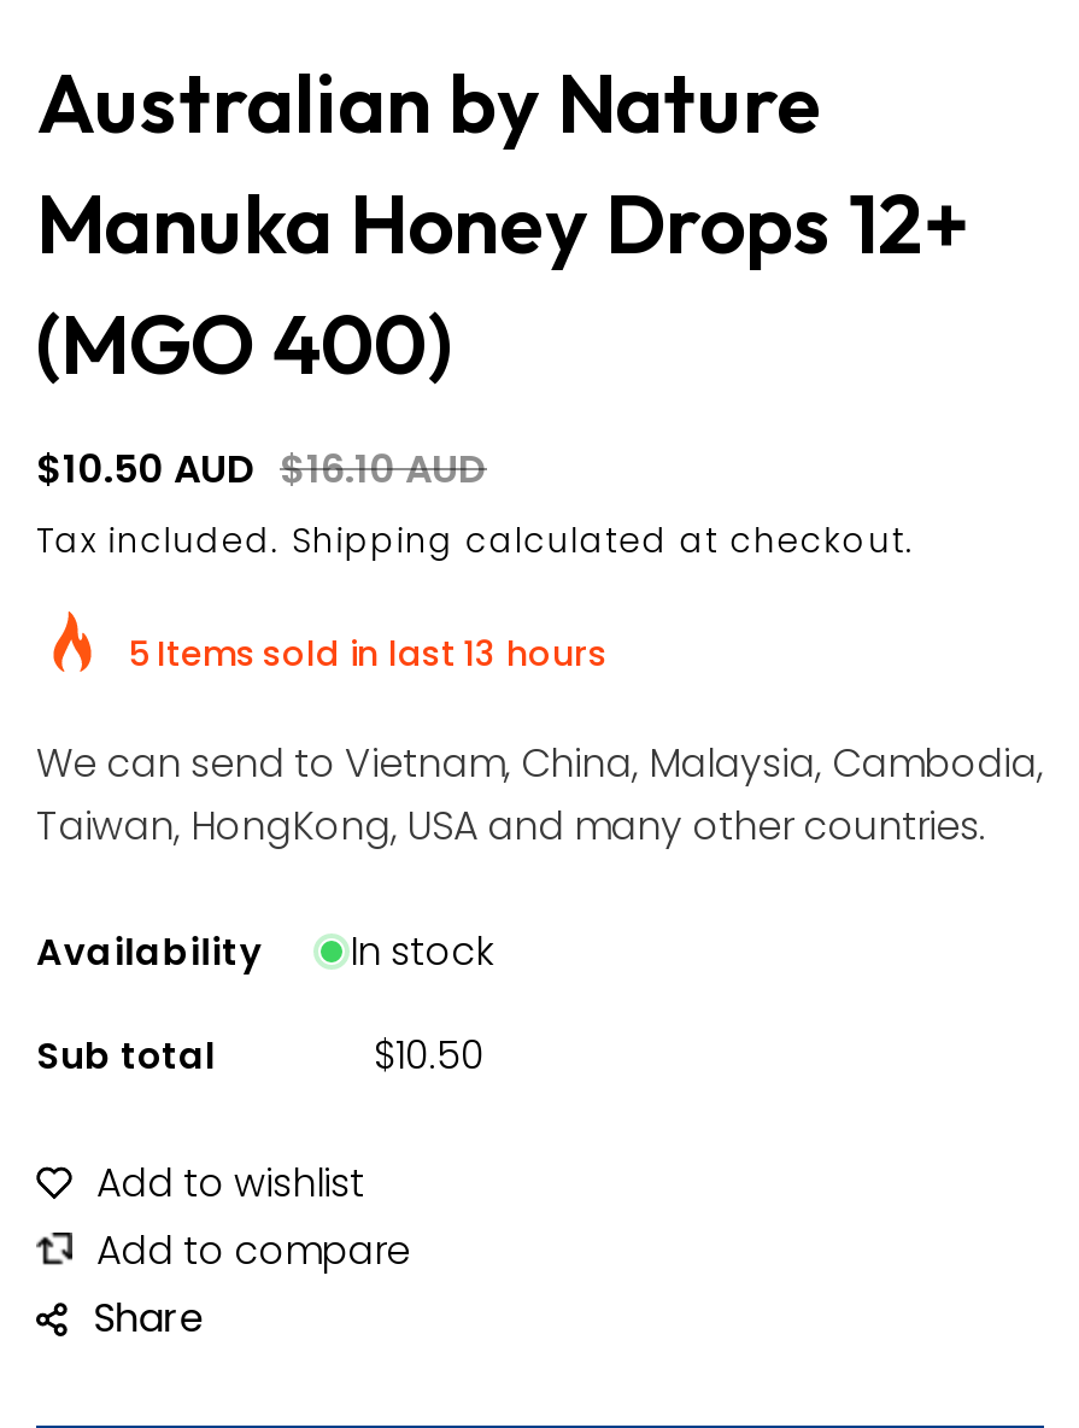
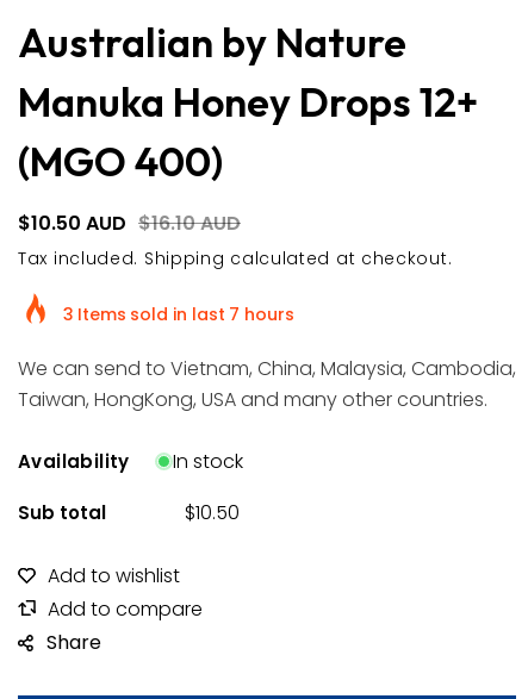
[128,629,608,677] 5 Items sold in last 13 hours -> [63,302,294,326] 3 Items sold in last 7 hours

